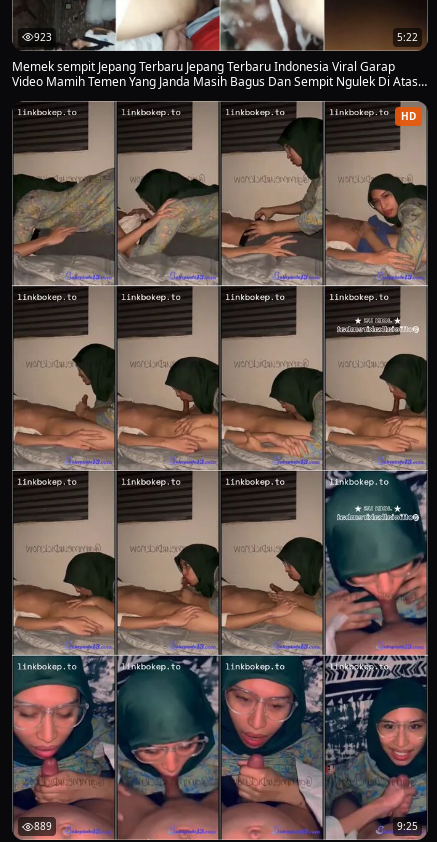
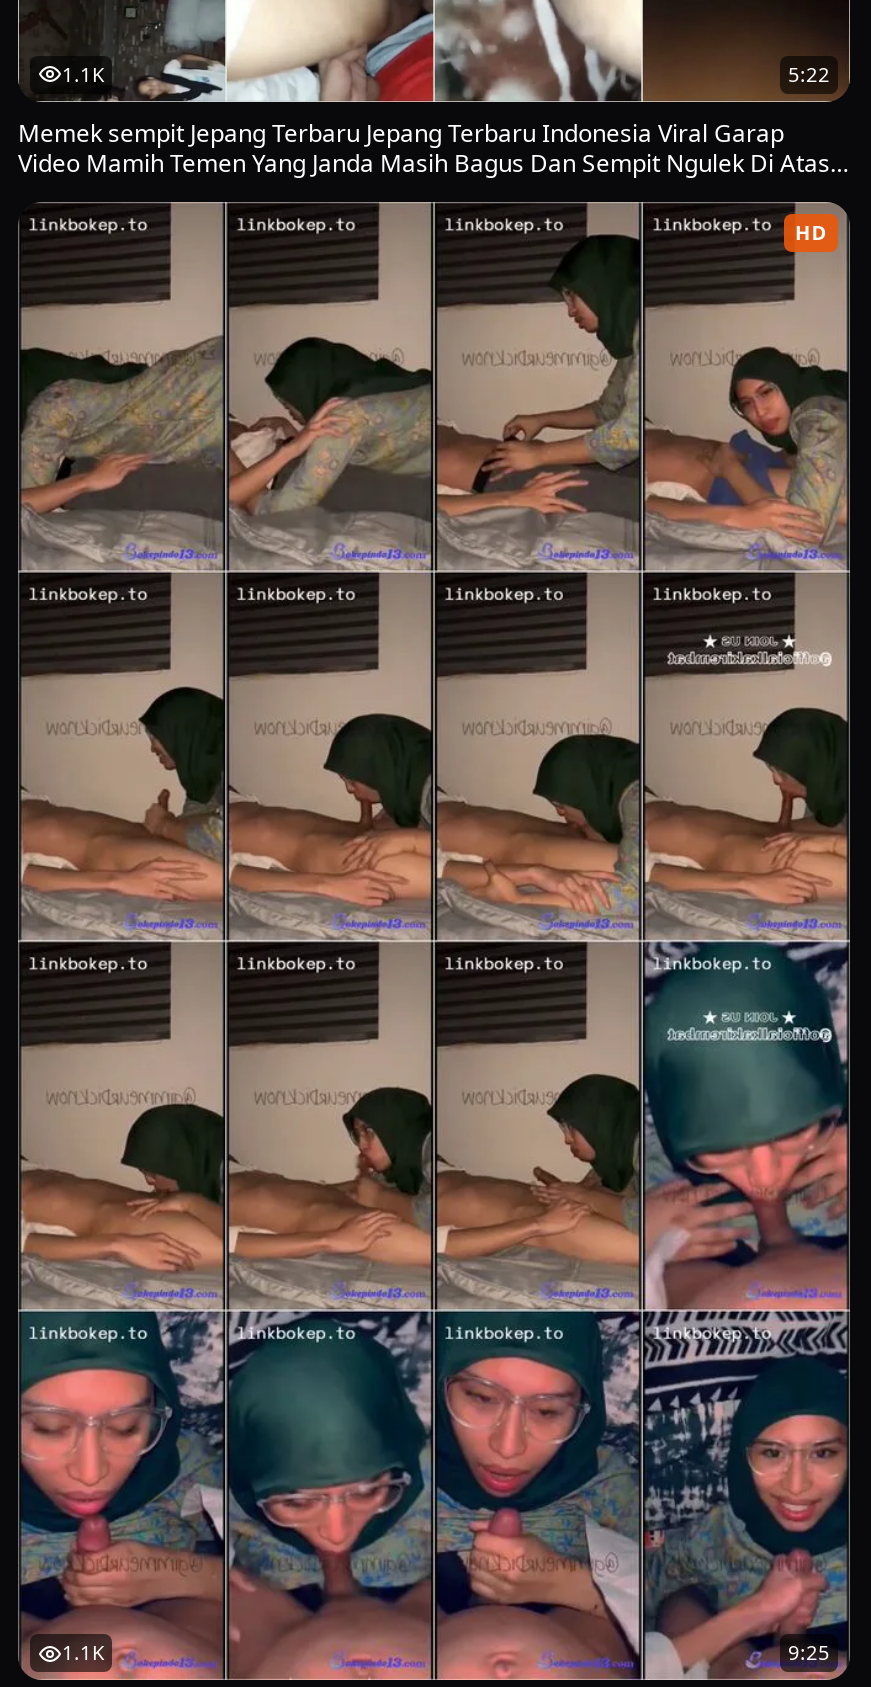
[34,30,52,44] 923 -> [62,60,104,88] 1.1K
[34,819,52,833] 889 -> [62,1639,104,1667] 1.1K

